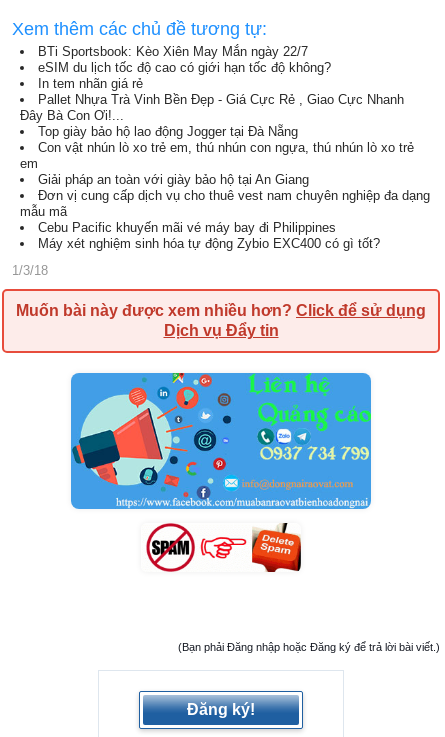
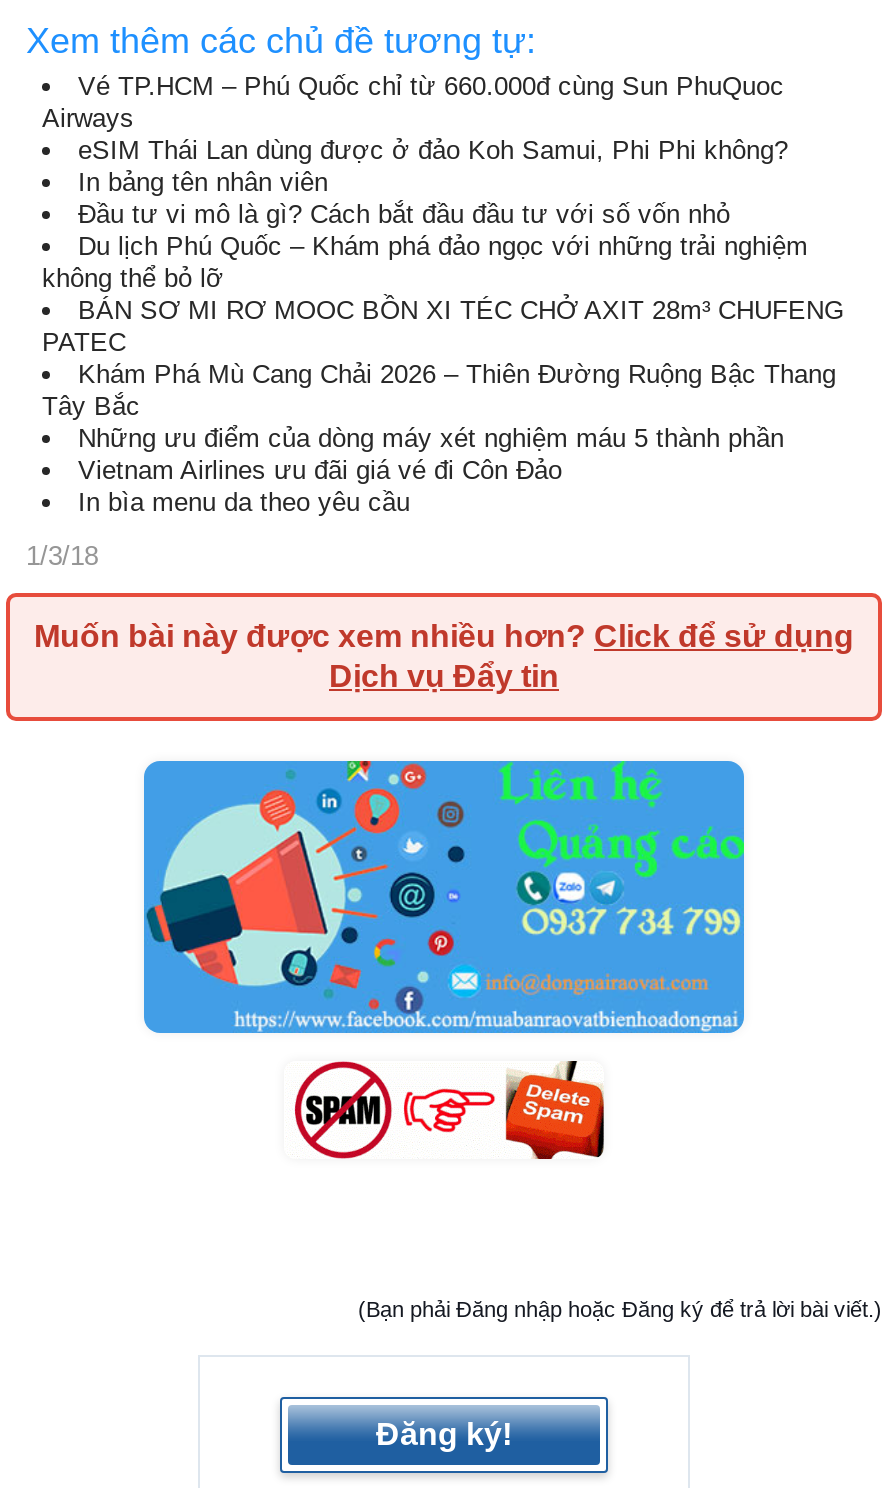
[20,44,430,251] BTi Sportsbook: Kèo Xiên May Mắn ngày 22/7 | eSIM du lịch tốc độ cao có giới hạn tốc độ không? | In tem nhãn giá rẻ | Pallet Nhựa Trà Vinh Bền Đẹp - Giá Cực Rẻ , Giao Cực Nhanh | Đây Bà Con Ơi!... | Top giày bảo hộ lao động Jogger tại Đà Nẵng | Con vật nhún lò xo trẻ em, thú nhún con ngựa, thú nhún lò xo trẻ | em | Giải pháp an toàn với giày bảo hộ tại An Giang | Đơn vị cung cấp dịch vụ cho thuê vest nam chuyên nghiệp đa dạng | mẫu mã | Cebu Pacific khuyến mãi vé máy bay đi Philippines | Máy xét nghiệm sinh hóa tự động Zybio EXC400 có gì tốt? -> [42,71,844,517] Vé TP.HCM – Phú Quốc chỉ từ 660.000đ cùng Sun PhuQuoc | Airways | eSIM Thái Lan dùng được ở đảo Koh Samui, Phi Phi không? | In bảng tên nhân viên | Đầu tư vi mô là gì? Cách bắt đầu đầu tư với số vốn nhỏ | Du lịch Phú Quốc – Khám phá đảo ngọc với những trải nghiệm | không thể bỏ lỡ | BÁN SƠ MI RƠ MOOC BỒN XI TÉC CHỞ AXIT 28m³ CHUFENG | PATEC | Khám Phá Mù Cang Chải 2026 – Thiên Đường Ruộng Bậc Thang | Tây Bắc | Những ưu điểm của dòng máy xét nghiệm máu 5 thành phần | Vietnam Airlines ưu đãi giá vé đi Côn Đảo | In bìa menu da theo yêu cầu

